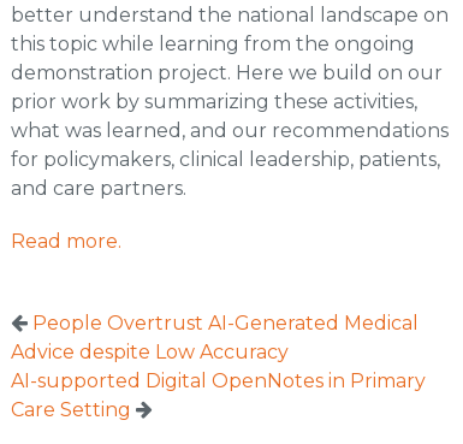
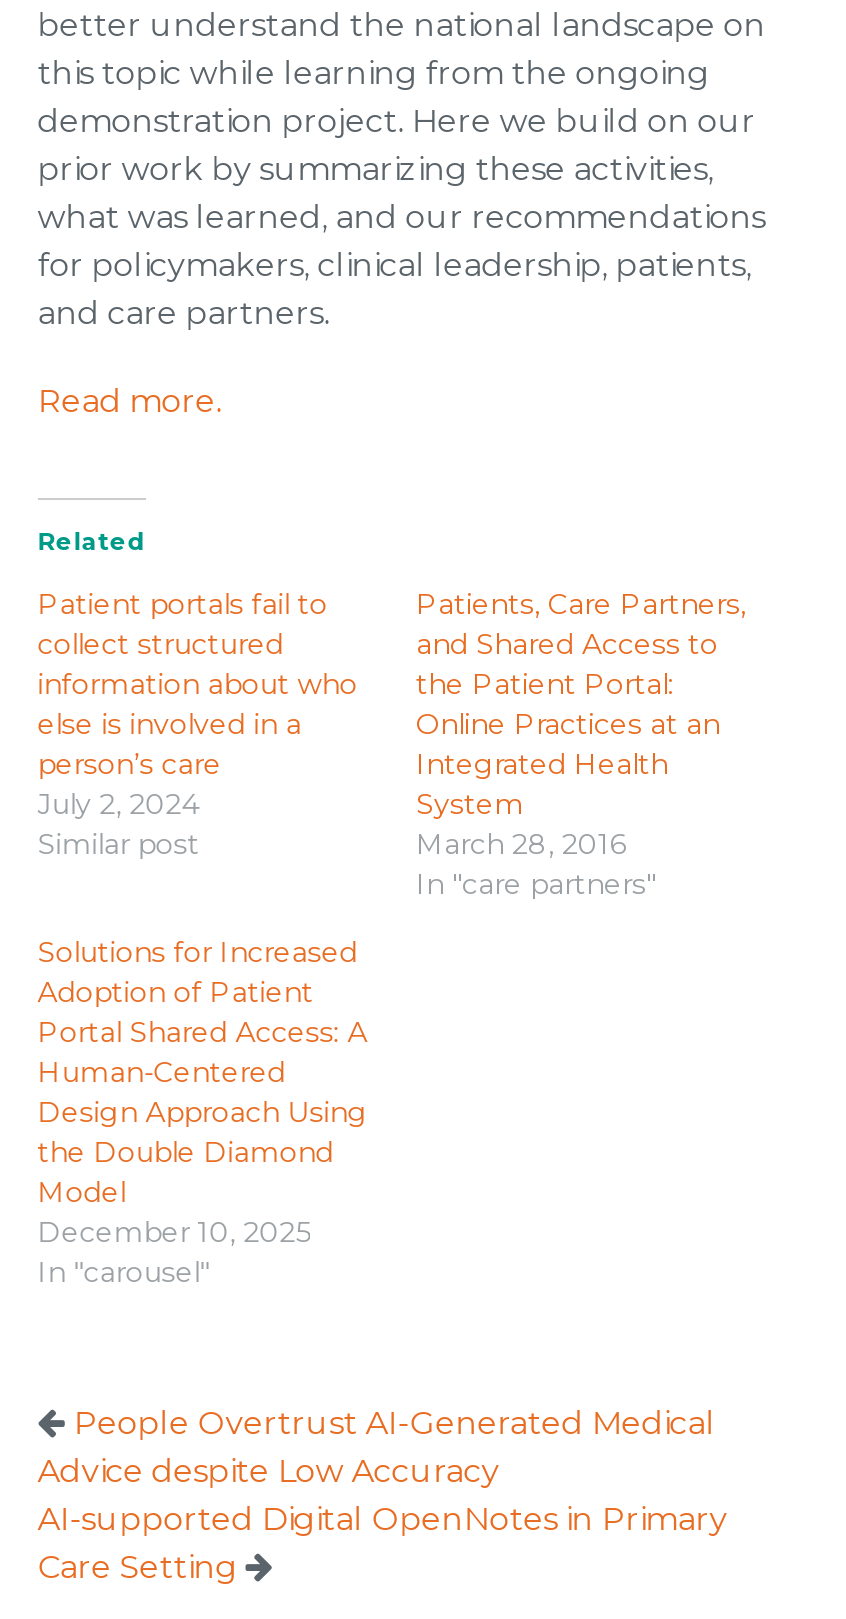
none -> [37,526,357,862] Related | Patient portals fail to | collect structured | information about who | else is involved in a | person’s care | July 2, 2024 | Similar post
none -> [37,586,746,1290] Patients, Care Partners, | and Shared Access to | the Patient Portal: | Online Practices at an | Integrated Health | System | March 28, 2016 | In "care partners" | Solutions for Increased | Adoption of Patient | Portal Shared Access: A | Human-Centered | Design Approach Using | the Double Diamond | Model | December 10, 2025 | In "carousel"

